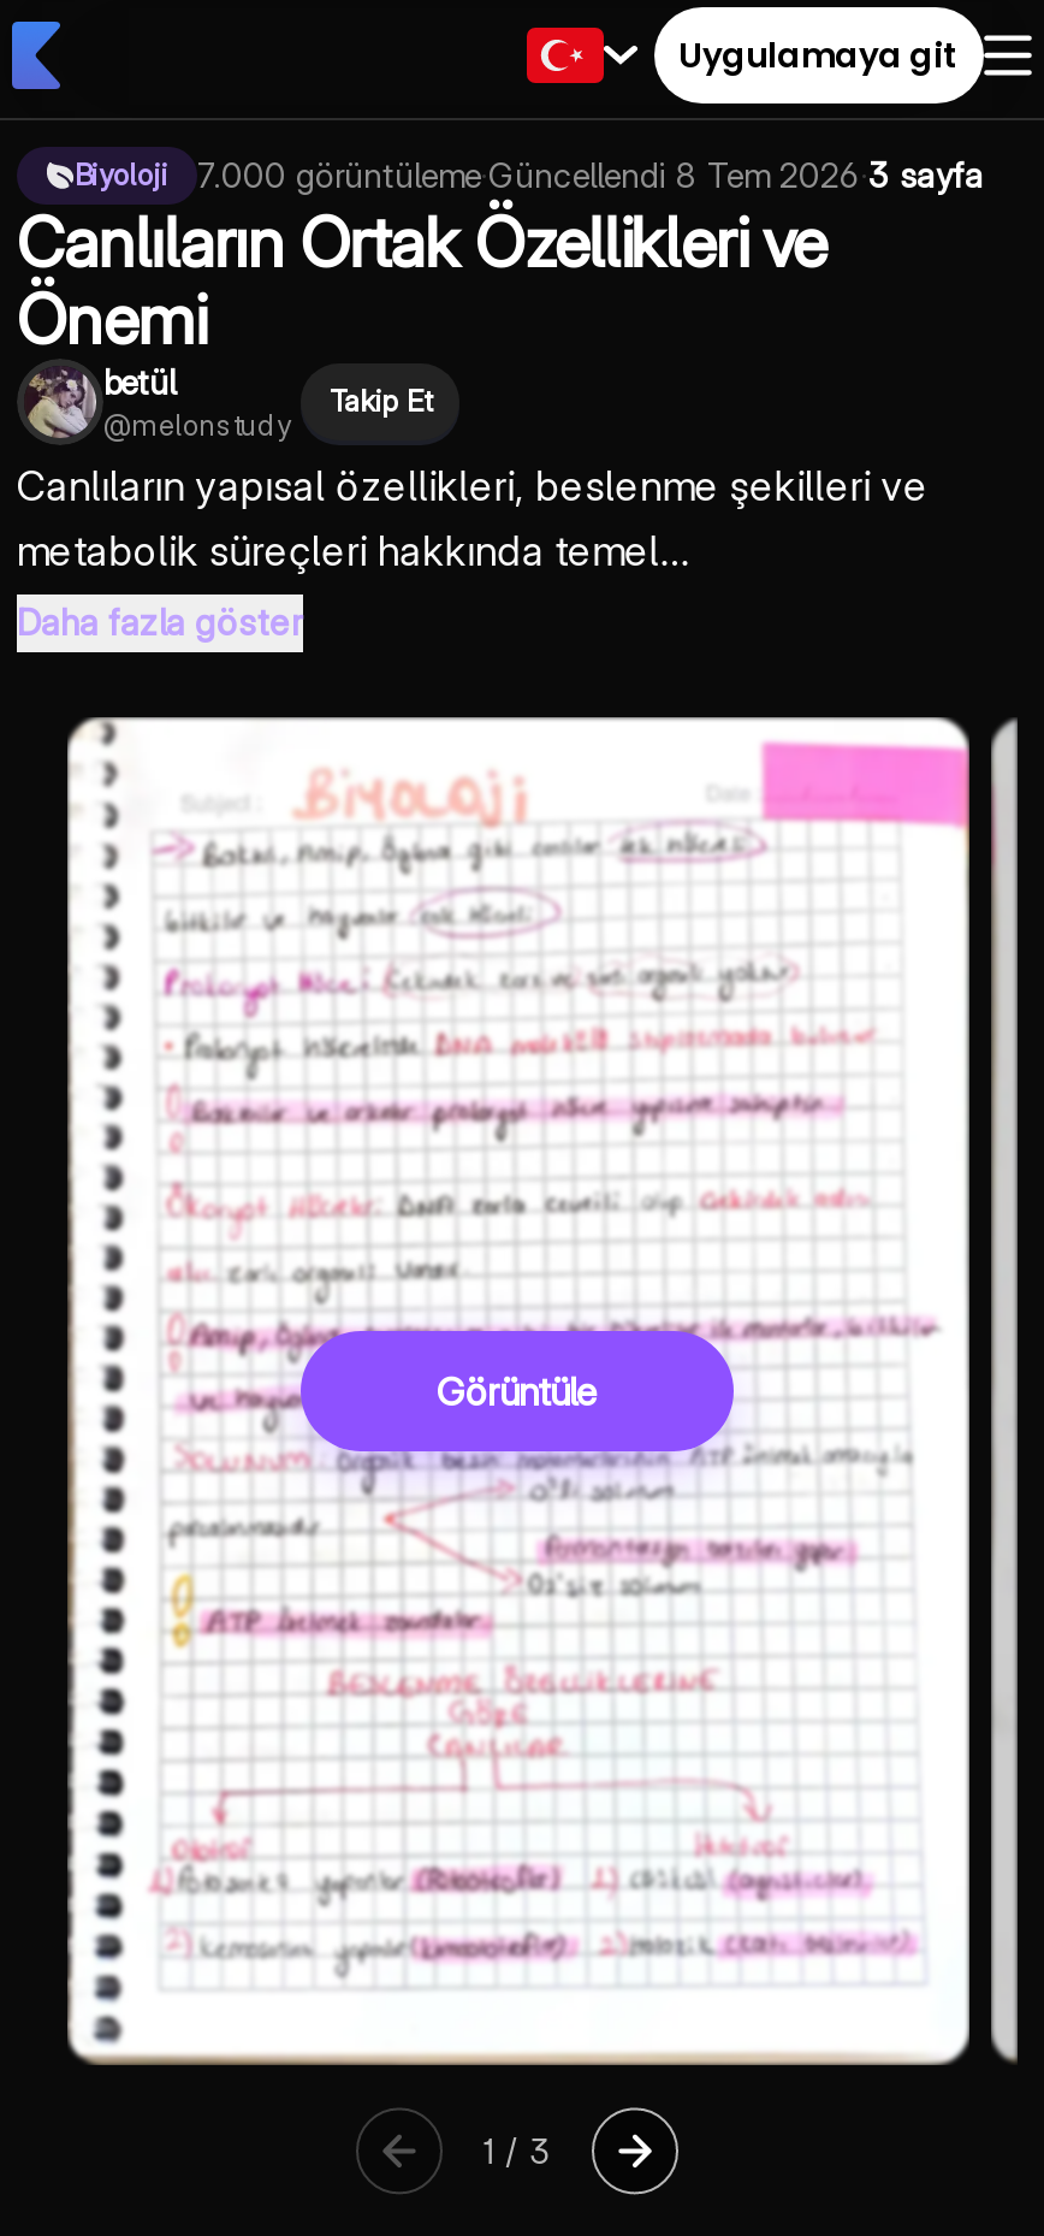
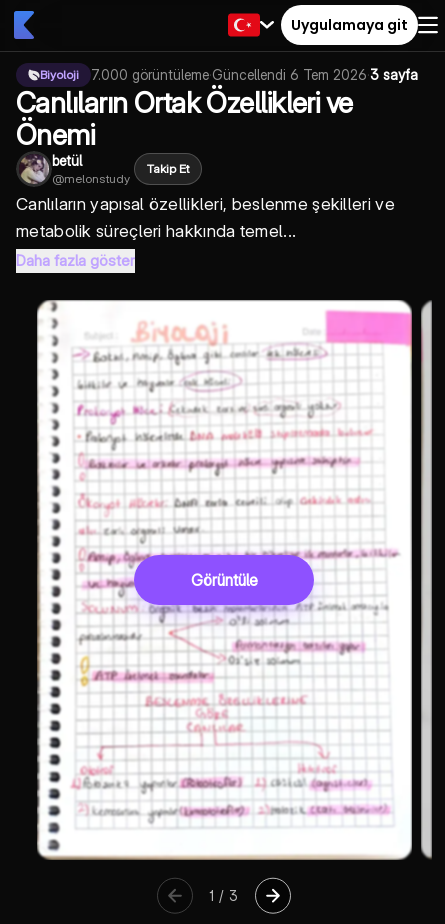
[197,154,984,195] 7.000 görüntüleme · Güncellendi 8 Tem 2026 · 3 sayfa -> [91,66,418,83] 7.000 görüntüleme · Güncellendi 6 Tem 2026 · 3 sayfa

